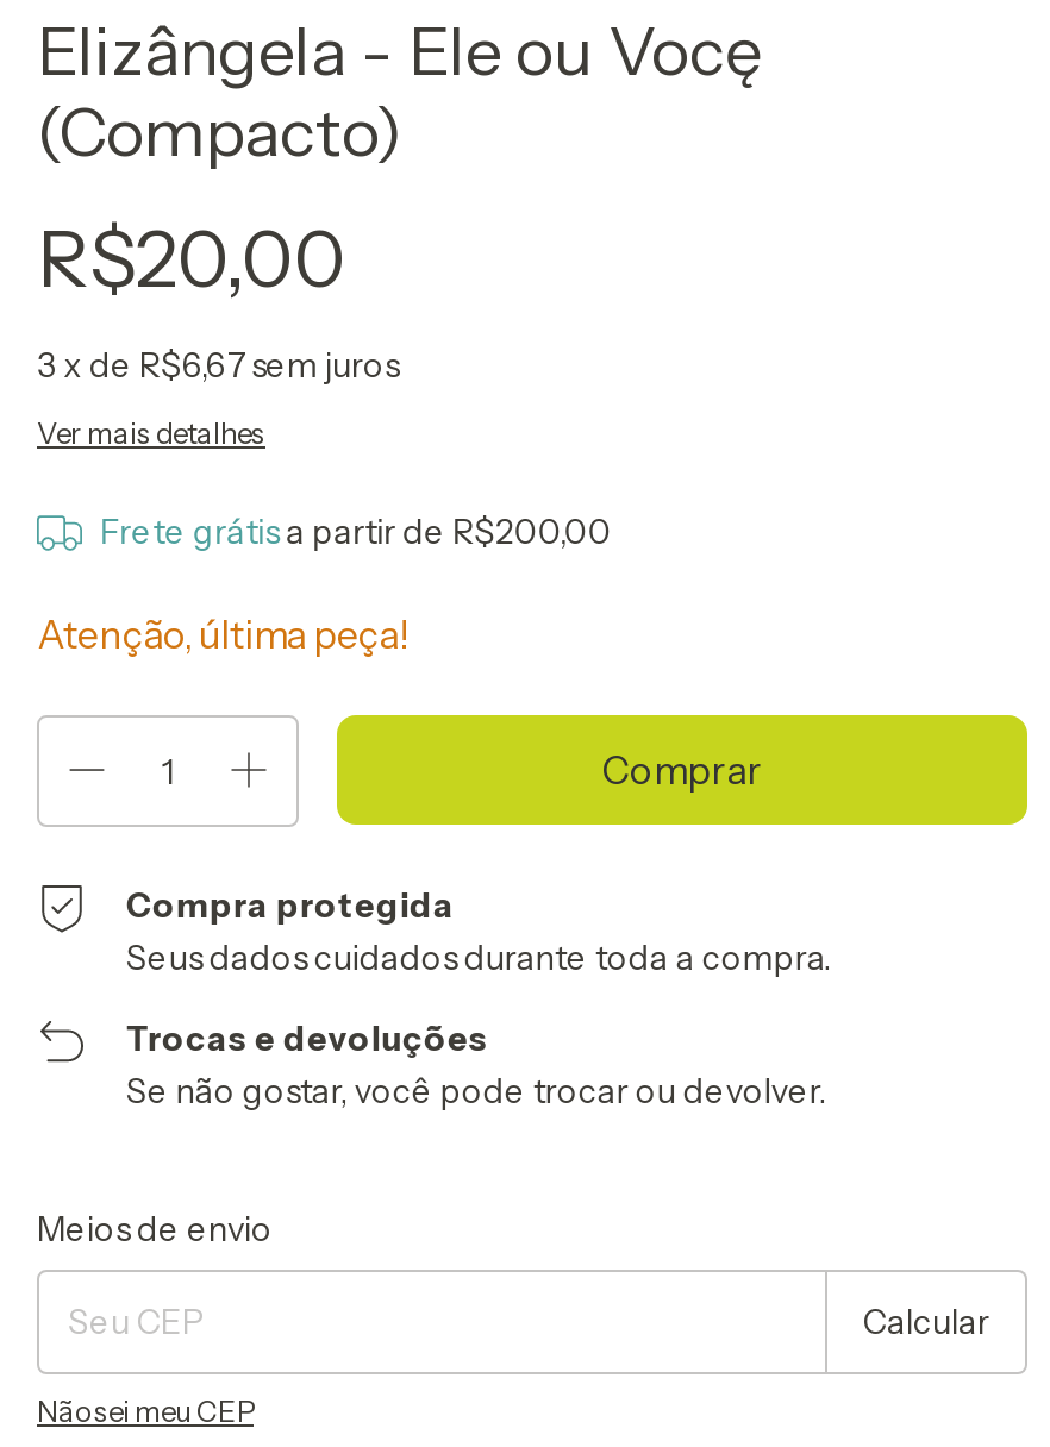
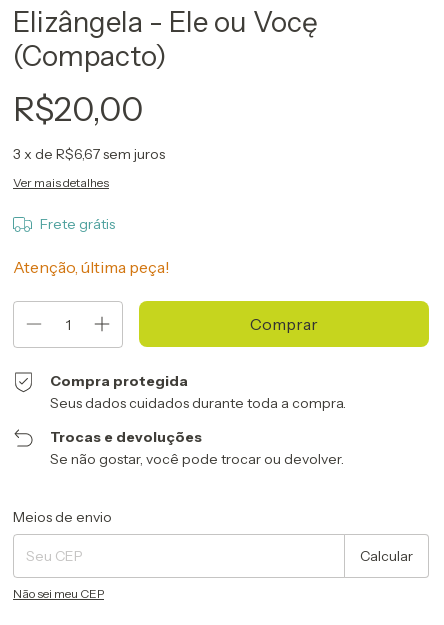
[100,510,612,553] Frete grátis a partir de R$200,00 -> [40,215,115,233] Frete grátis

